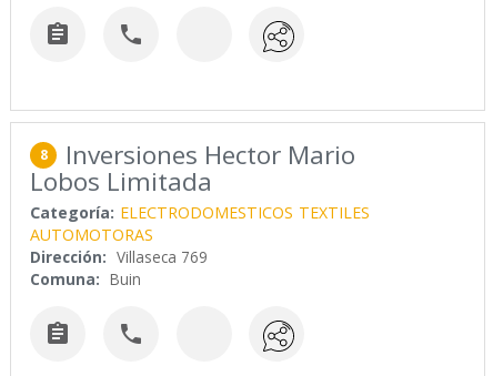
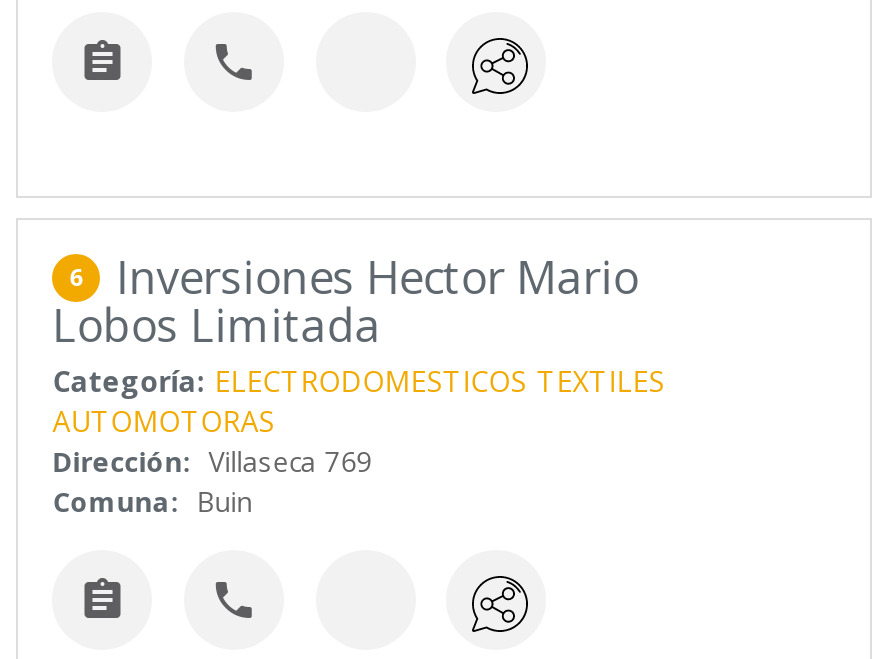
[40,137,356,171] 8 Inversiones Hector Mario -> [69,247,638,309] 6 Inversiones Hector Mario

